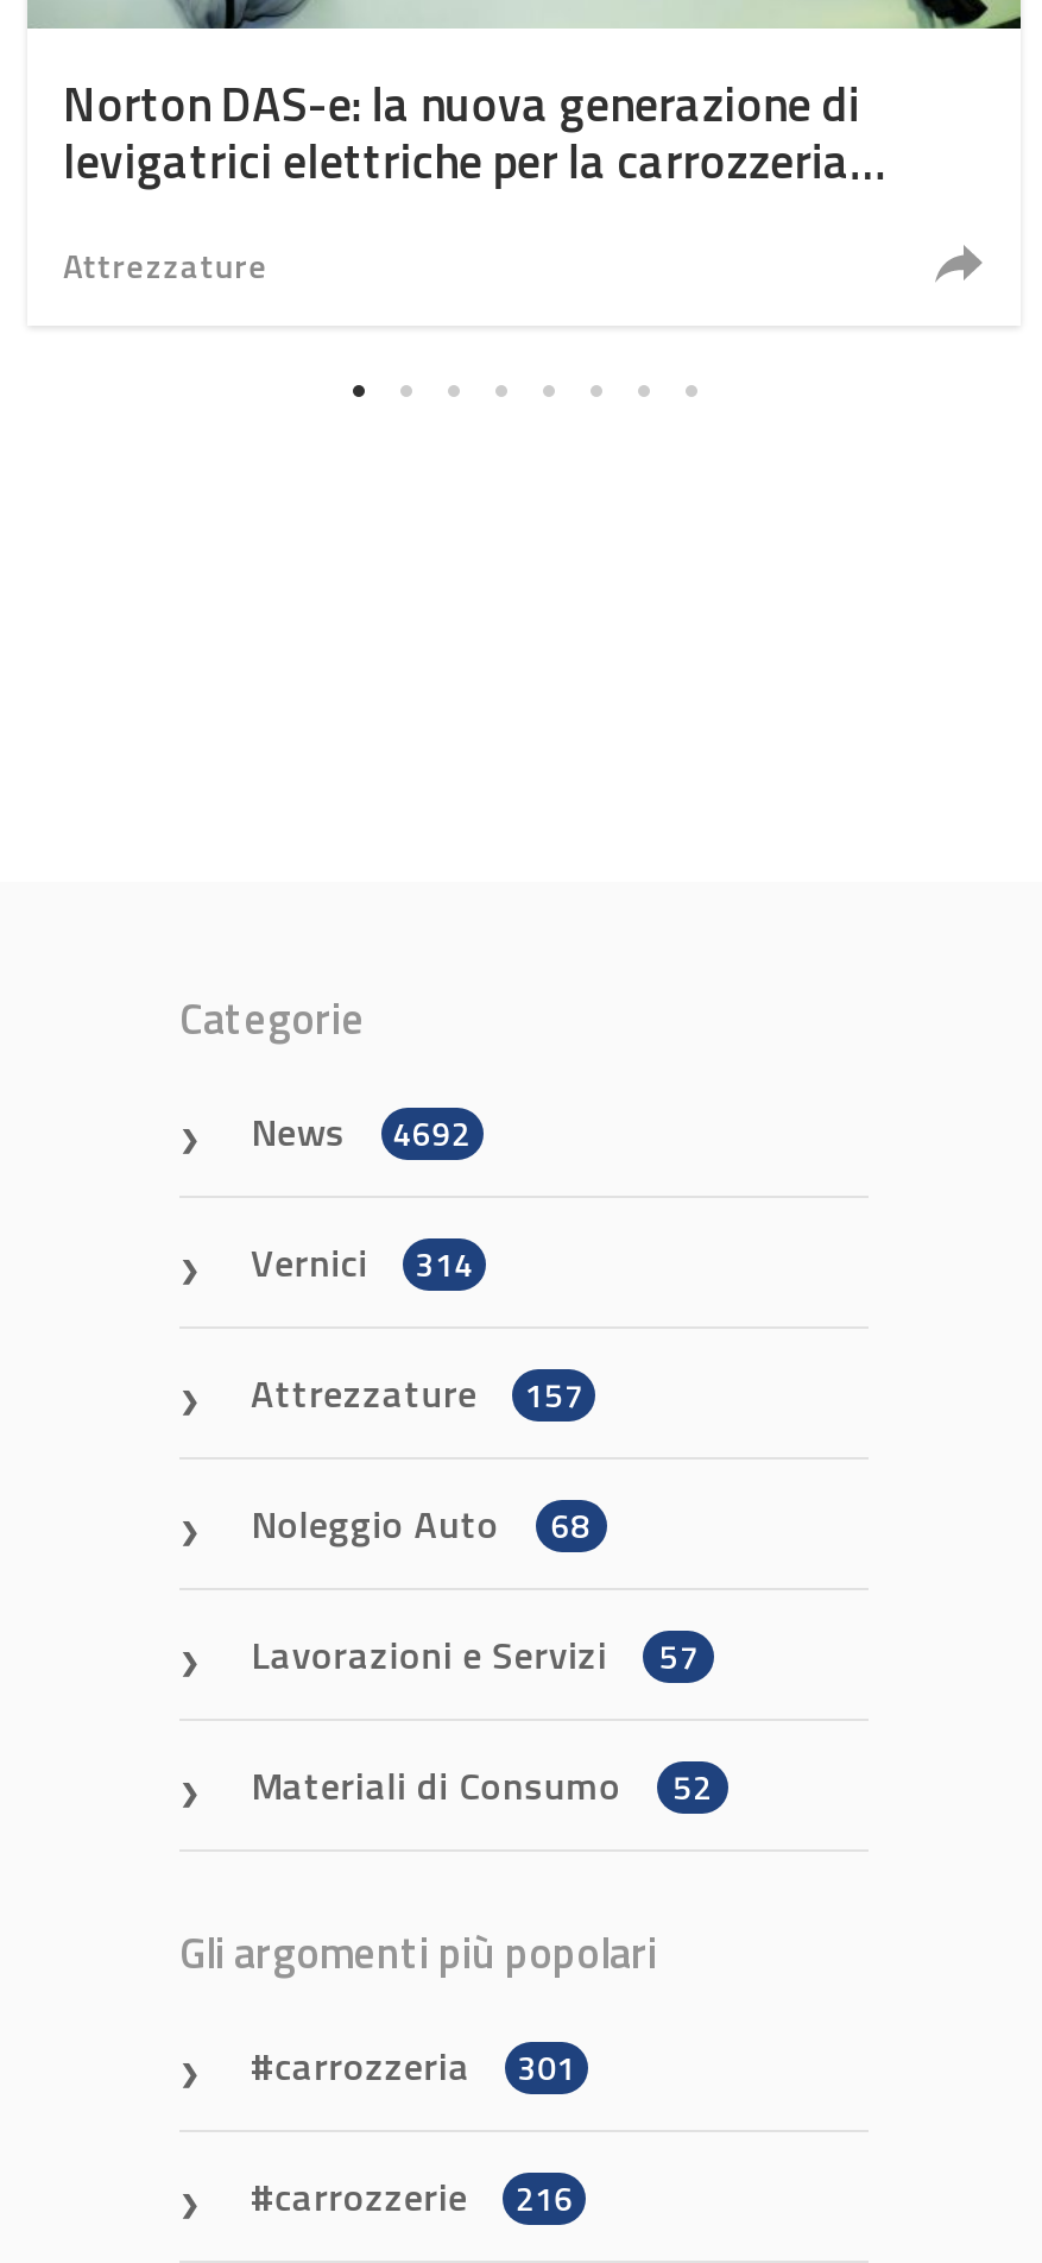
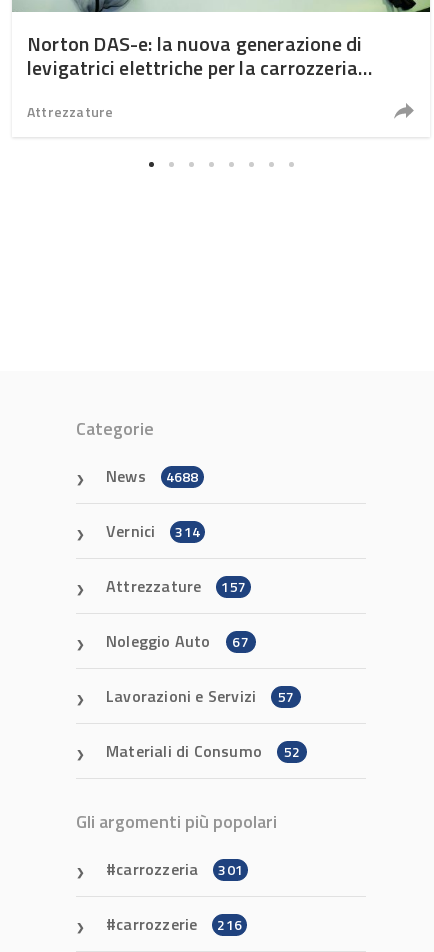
[251,1103,471,1160] News 4692 -> [106,464,199,488] News 4688
[251,1495,590,1552] Noleggio Auto 68 -> [106,629,249,653] Noleggio Auto 67

